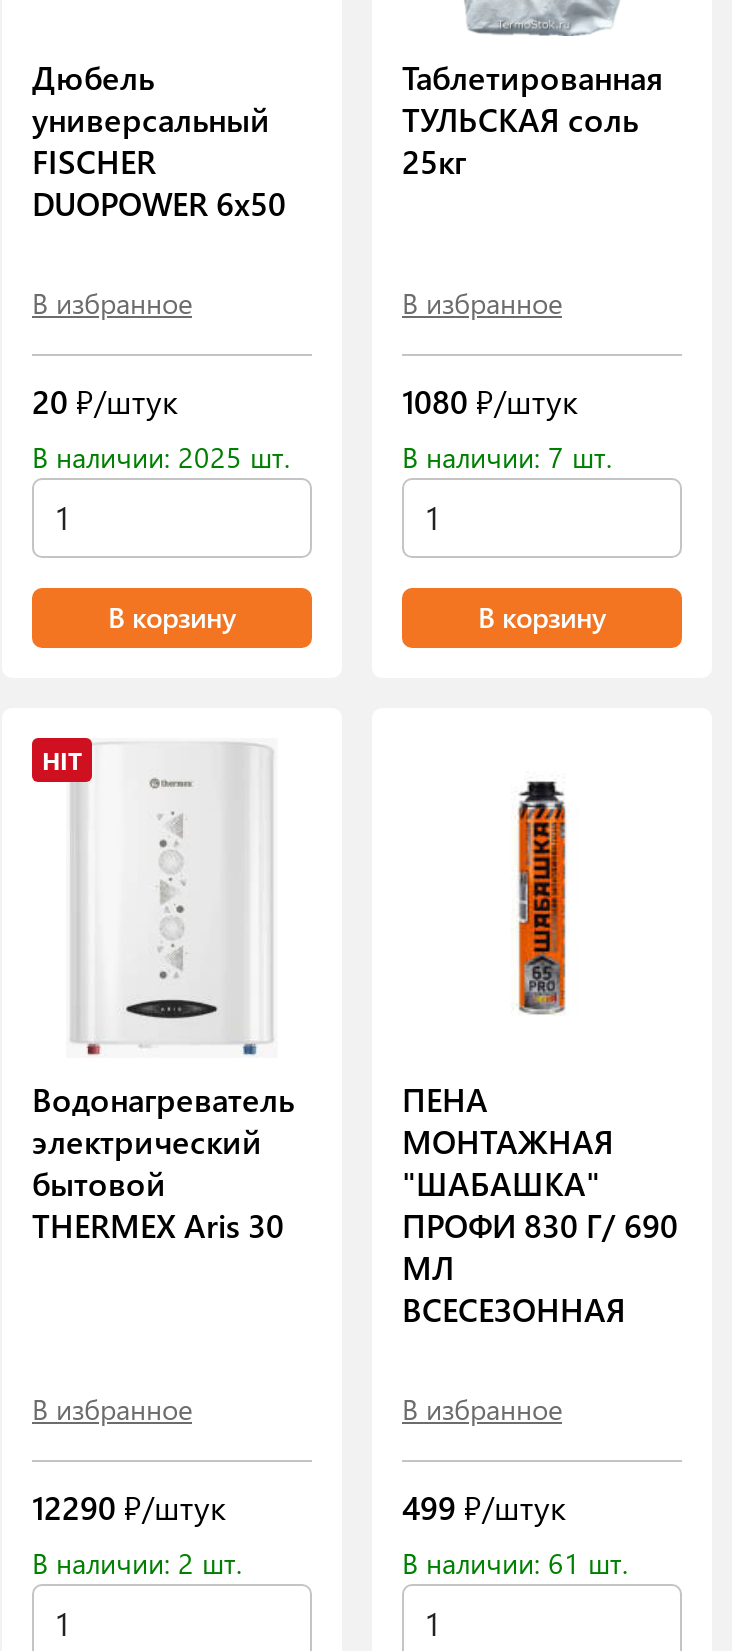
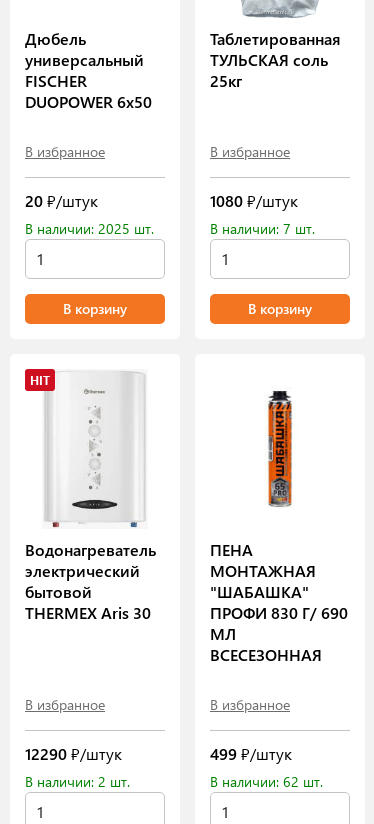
[402,1543,628,1581] В наличии: 61 шт. -> [210,772,323,791] В наличии: 62 шт.

